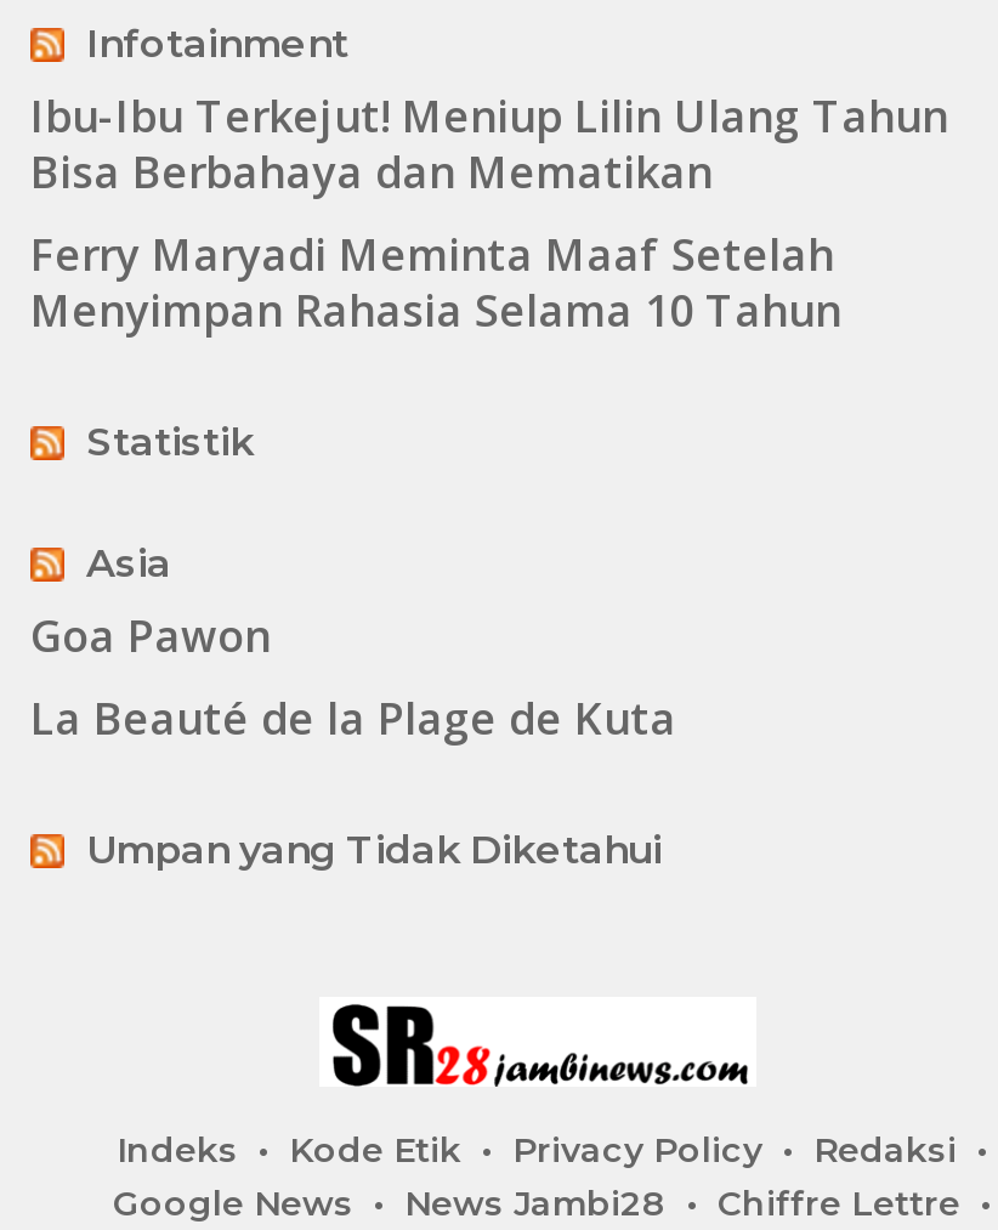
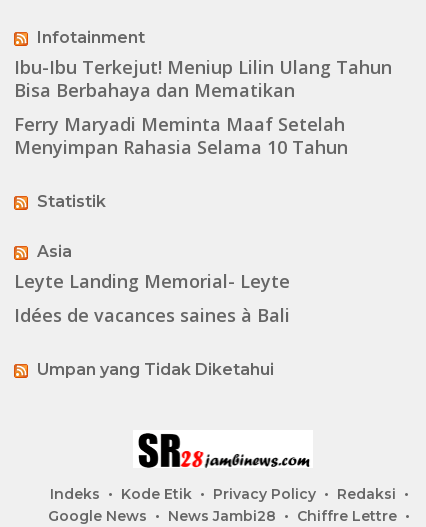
[30,604,676,745] Goa Pawon | La Beauté de la Plage de Kuta -> [14,269,290,327] Leyte Landing Memorial- Leyte | Idées de vacances saines à Bali

